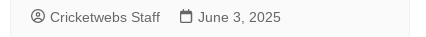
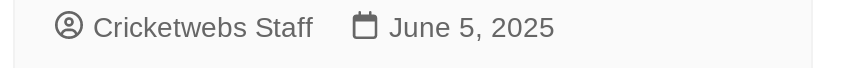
[198,9,281,25] June 3, 2025 -> [389,12,555,44] June 5, 2025

